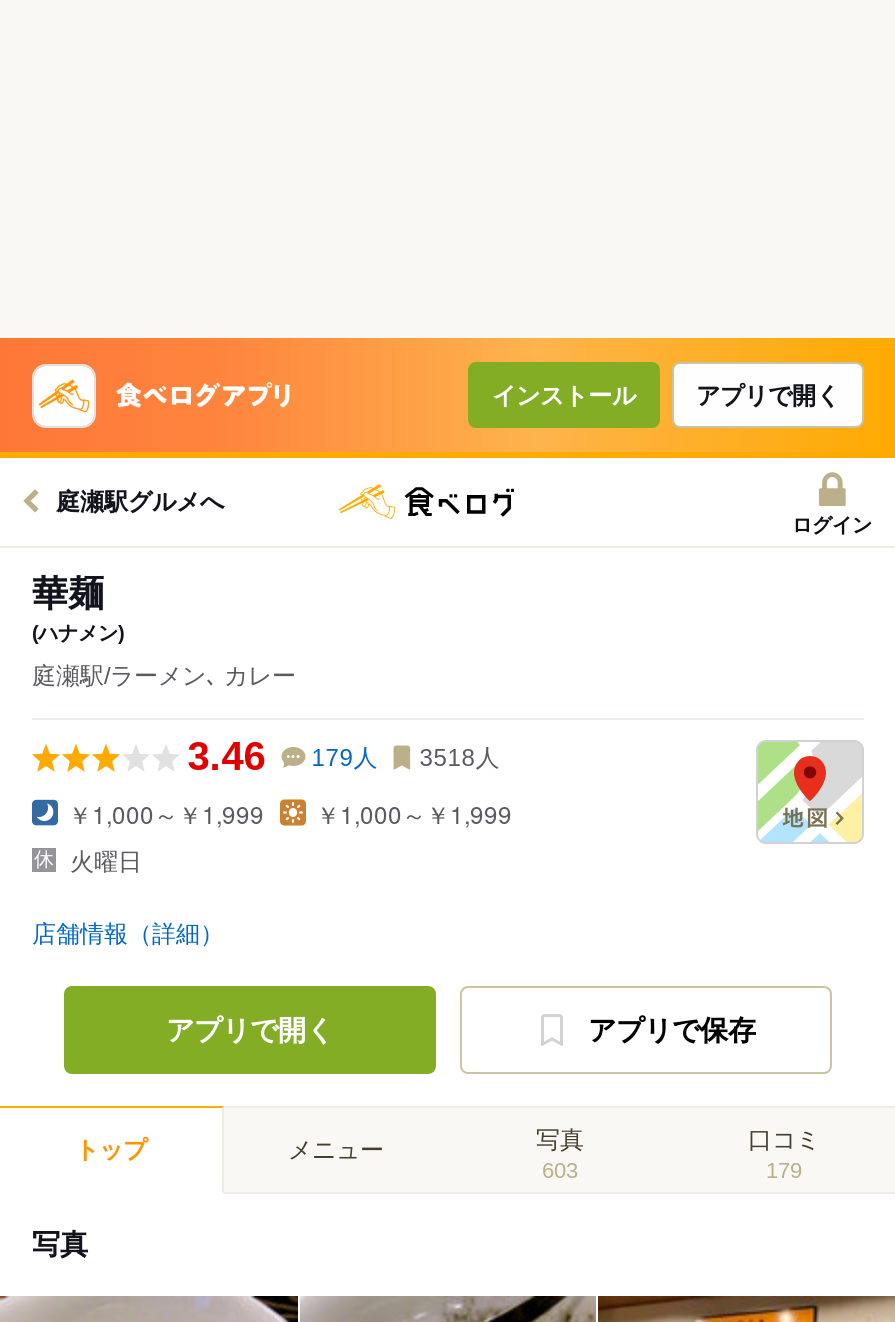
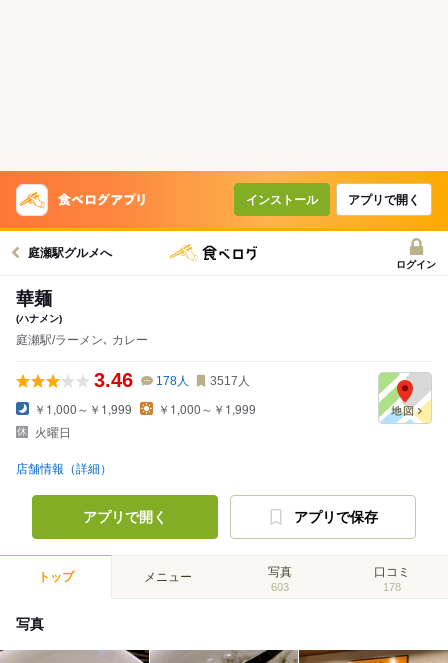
[312,744,378,772] 179人 -> [156,374,189,388] 178人
[420,744,500,772] 3518人 -> [210,374,250,388] 3517人
[766,1158,802,1182] 179 -> [383,581,401,593] 178

